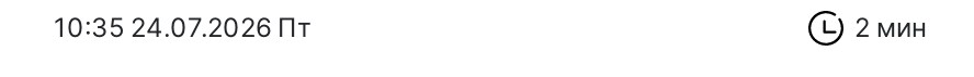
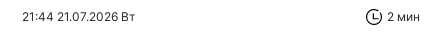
[54,11,310,43] 10:35 24.07.2026 Пт -> [22,9,135,24] 21:44 21.07.2026 Вт

